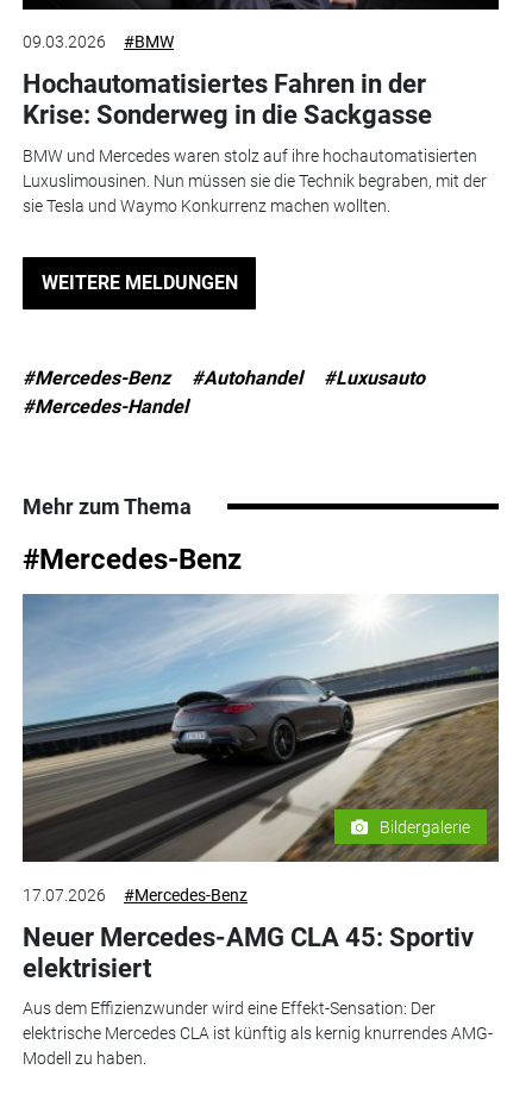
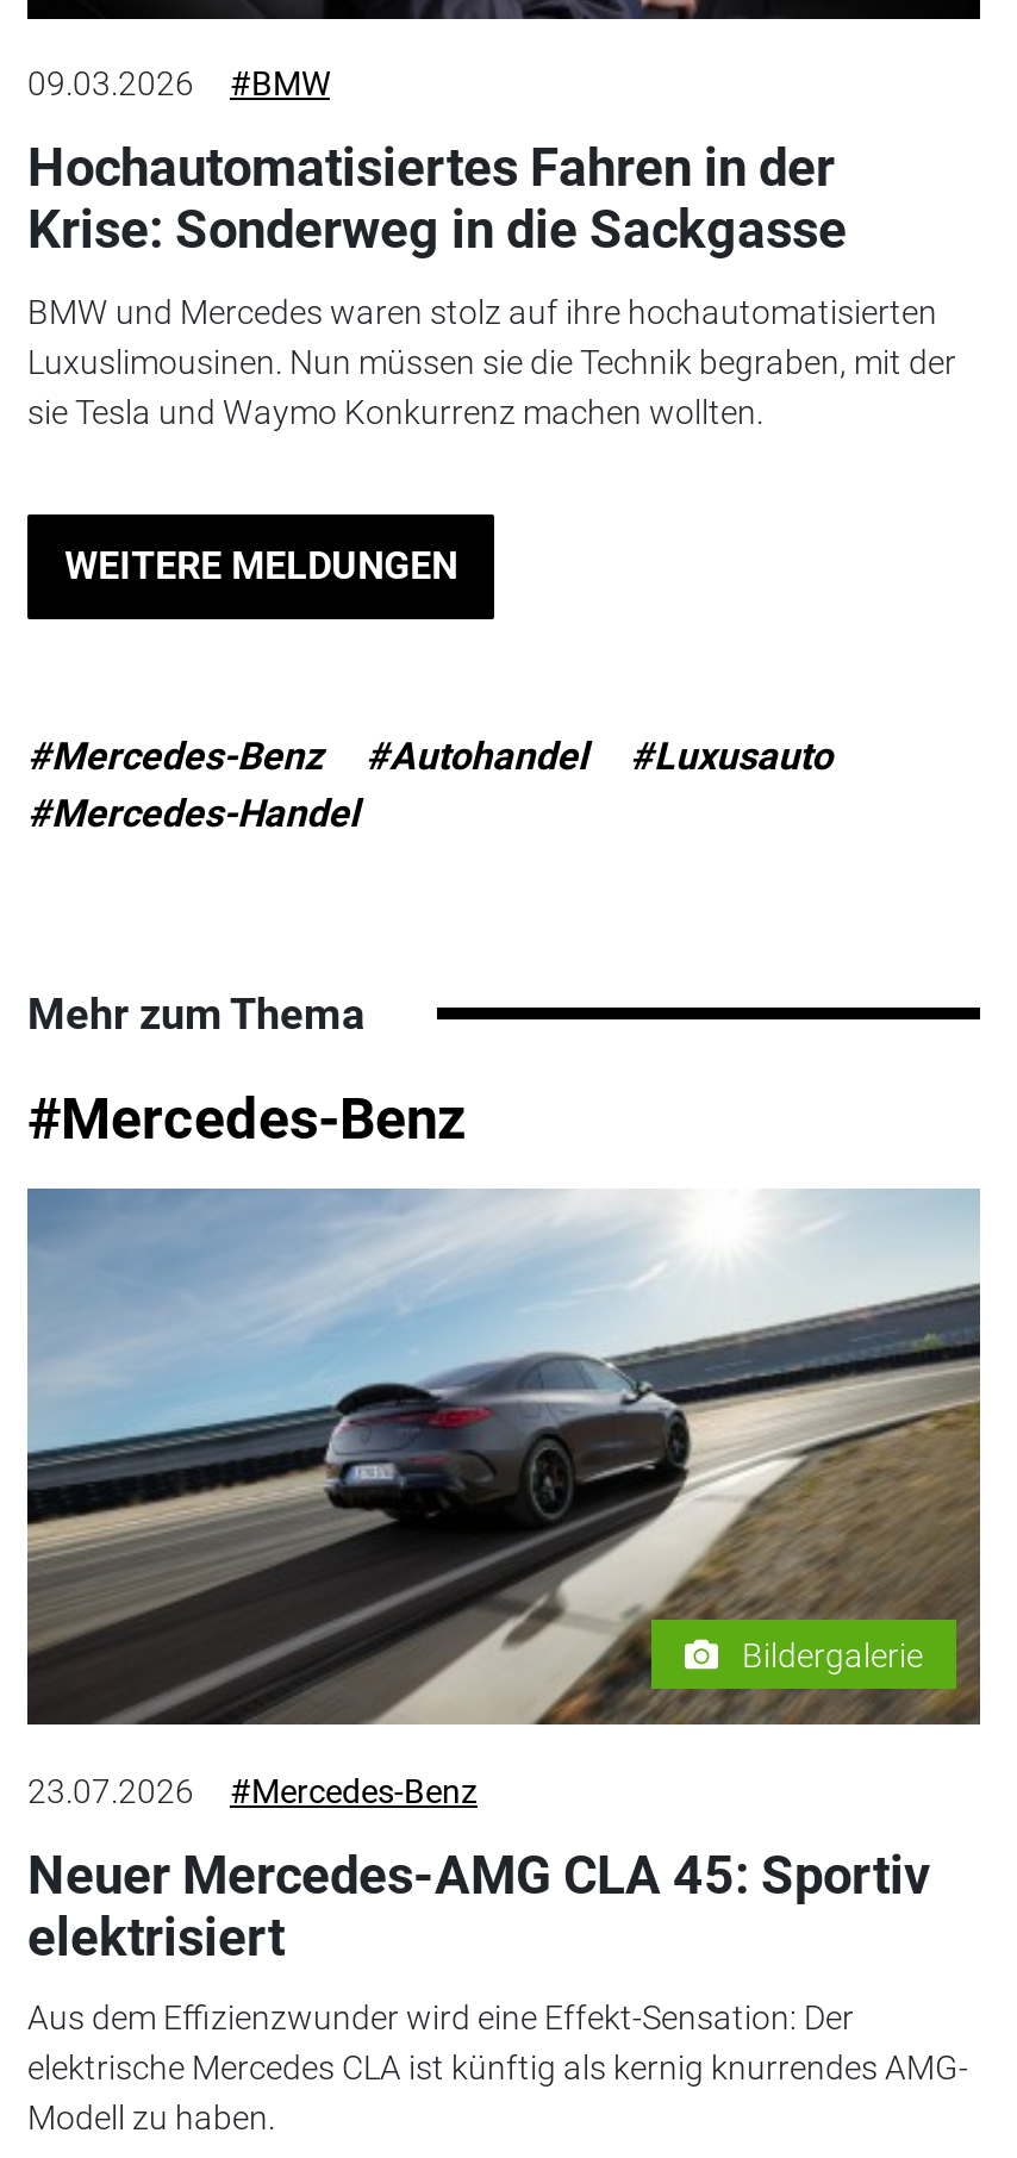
[23,885,248,904] 17.07.2026 #Mercedes-Benz -> [27,1771,478,1809] 23.07.2026 #Mercedes-Benz

